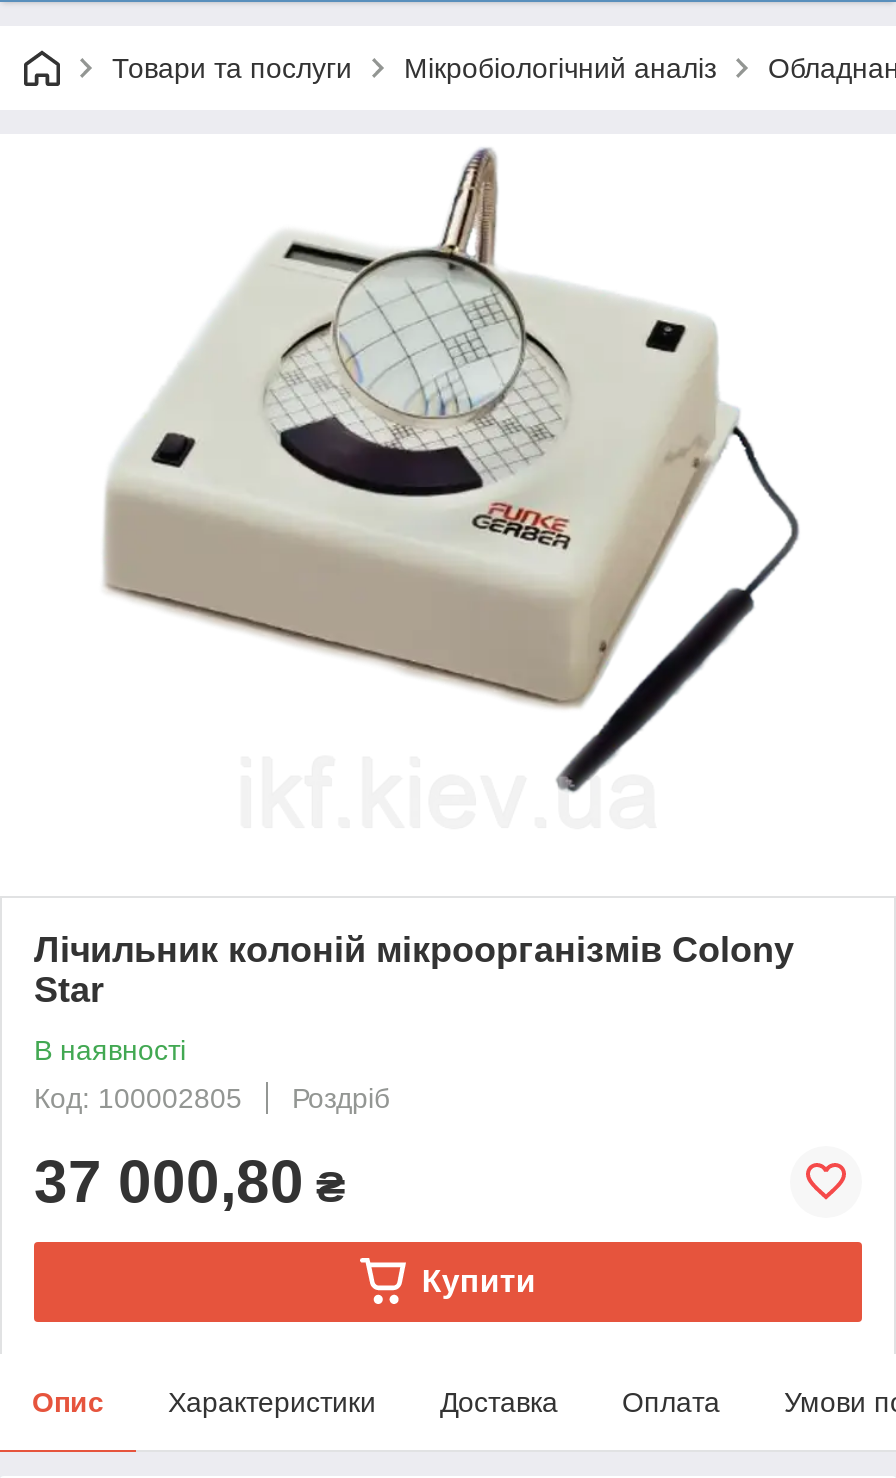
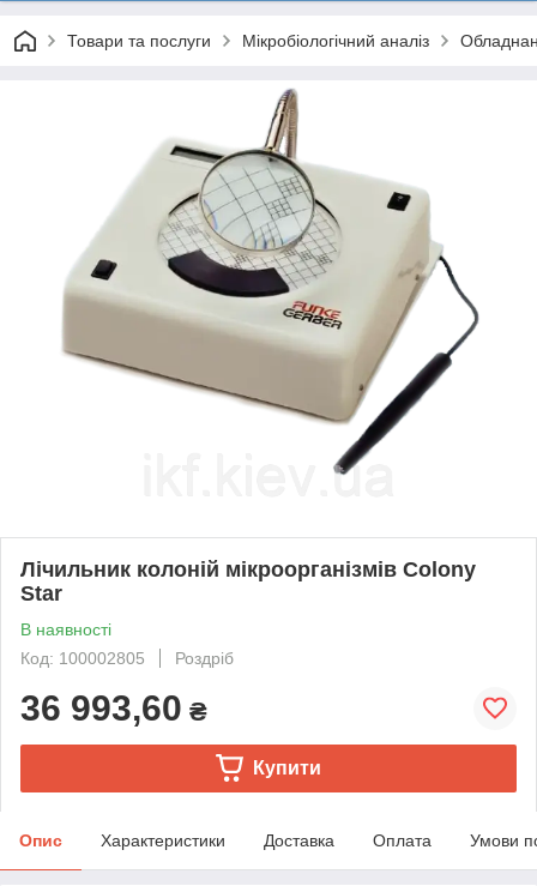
[34,1148,346,1214] 37 000,80 ₴ -> [20,688,207,728] 36 993,60 ₴

